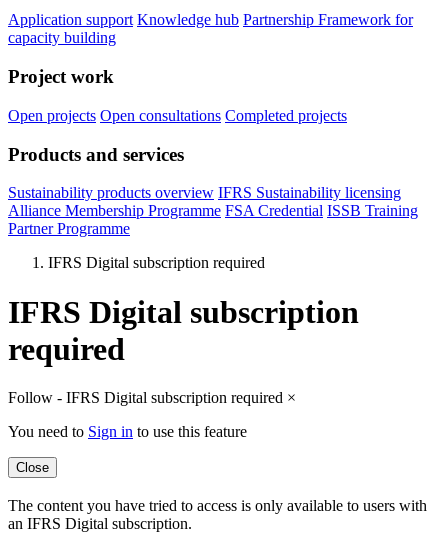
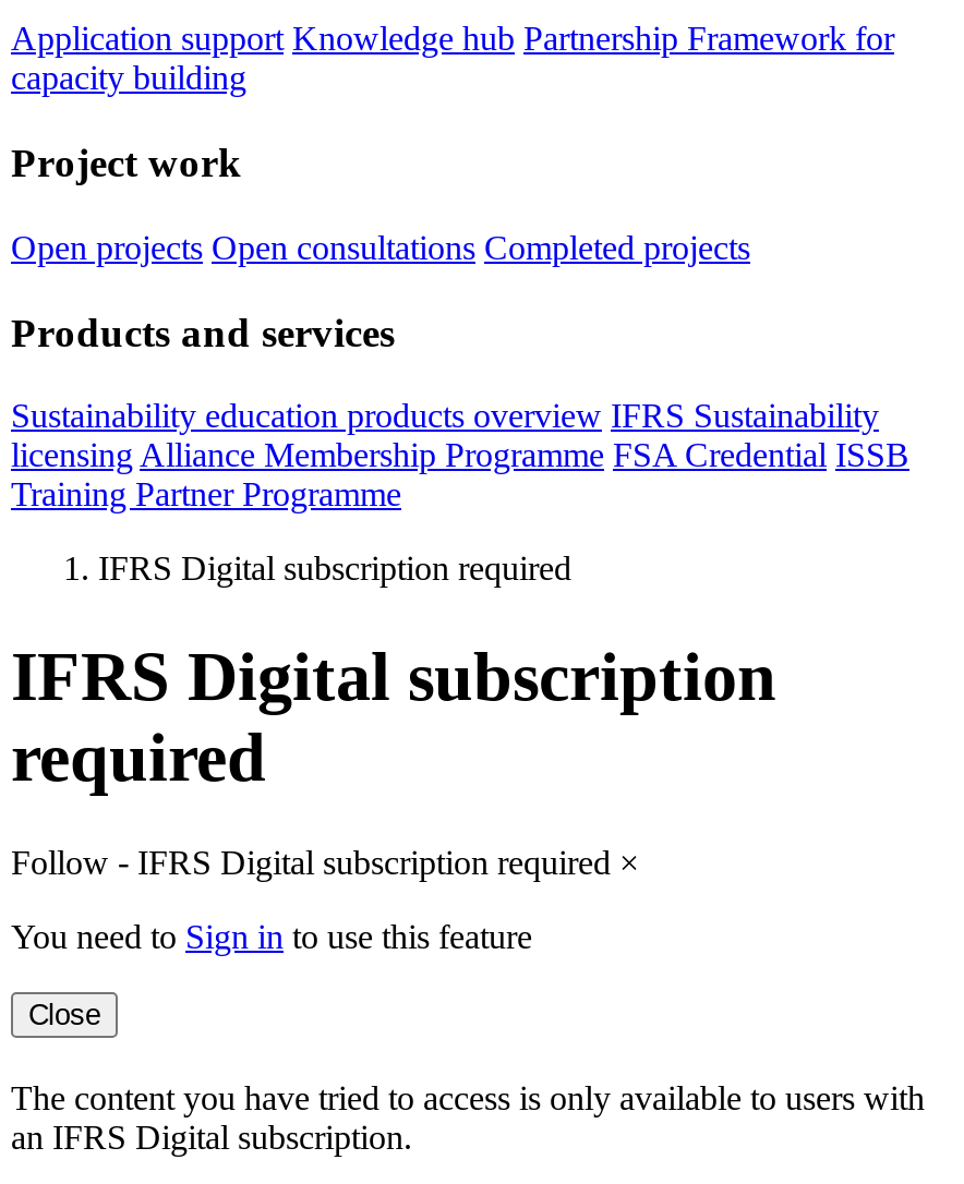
[8,184,418,237] Sustainability products overview IFRS Sustainability licensing | Alliance Membership Programme FSA Credential ISSB Training | Partner Programme -> [11,398,909,513] Sustainability education products overview IFRS Sustainability | licensing Alliance Membership Programme FSA Credential ISSB | Training Partner Programme

